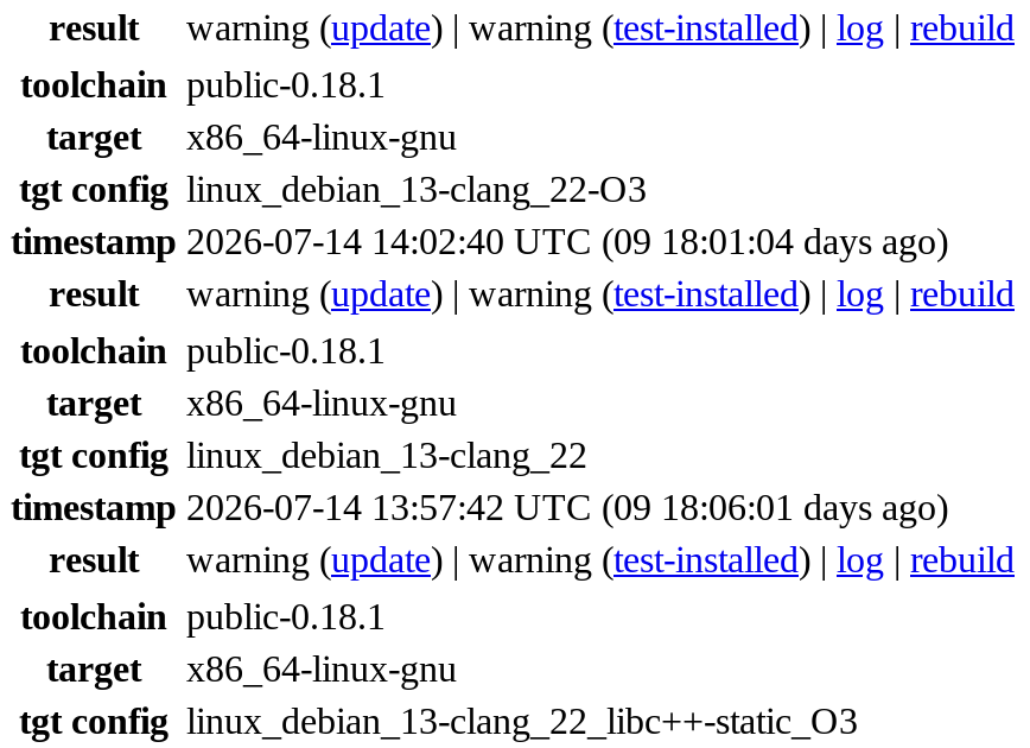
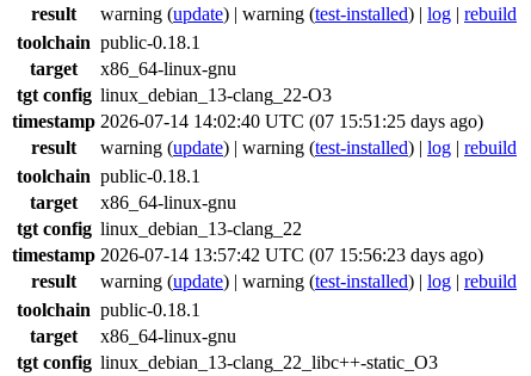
[11,221,948,261] timestamp 2026-07-14 14:02:40 UTC (09 18:01:04 days ago) -> [12,111,483,131] timestamp 2026-07-14 14:02:40 UTC (07 15:51:25 days ago)
[11,487,948,527] timestamp 2026-07-14 13:57:42 UTC (09 18:06:01 days ago) -> [12,245,483,265] timestamp 2026-07-14 13:57:42 UTC (07 15:56:23 days ago)

